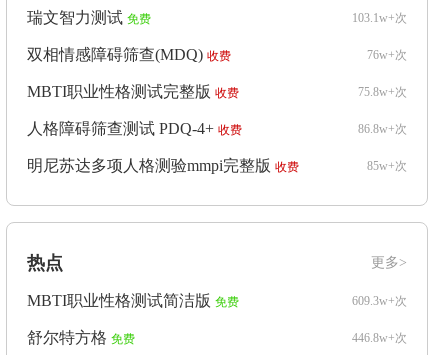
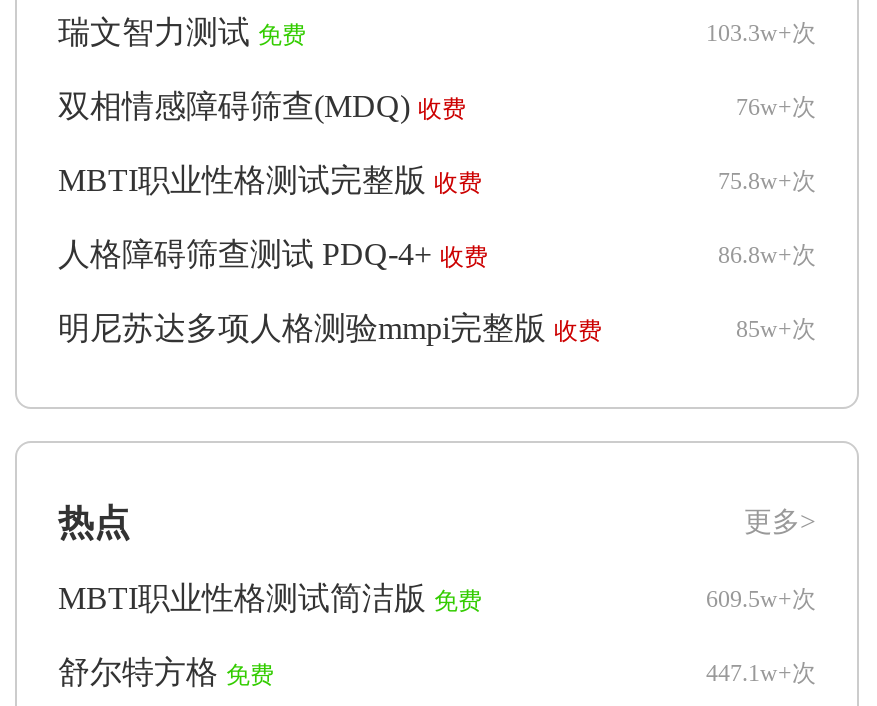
[351,11,406,25] 103.1w+次 -> [706,19,816,47] 103.3w+次
[351,294,406,308] 609.3w+次 -> [706,585,816,613] 609.5w+次
[351,331,406,345] 446.8w+次 -> [706,659,816,687] 447.1w+次

